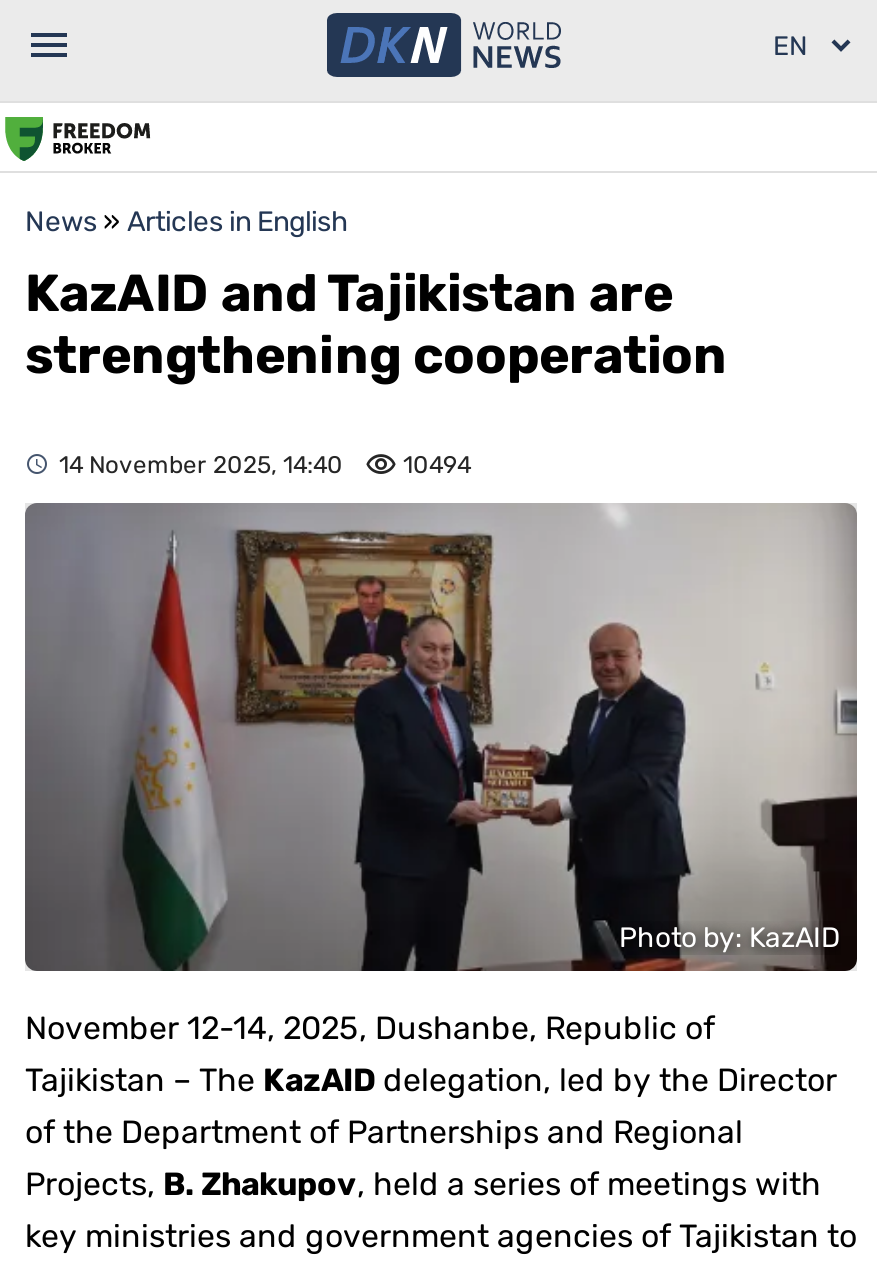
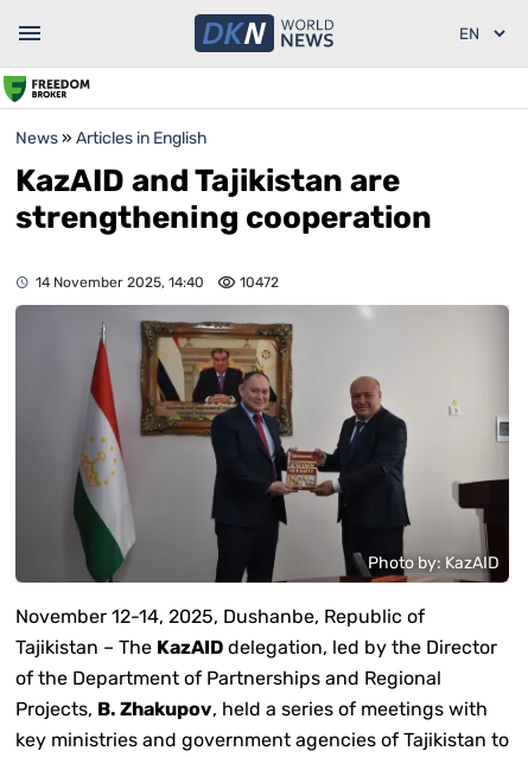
[403,451,471,479] 10494 -> [240,274,279,291] 10472

